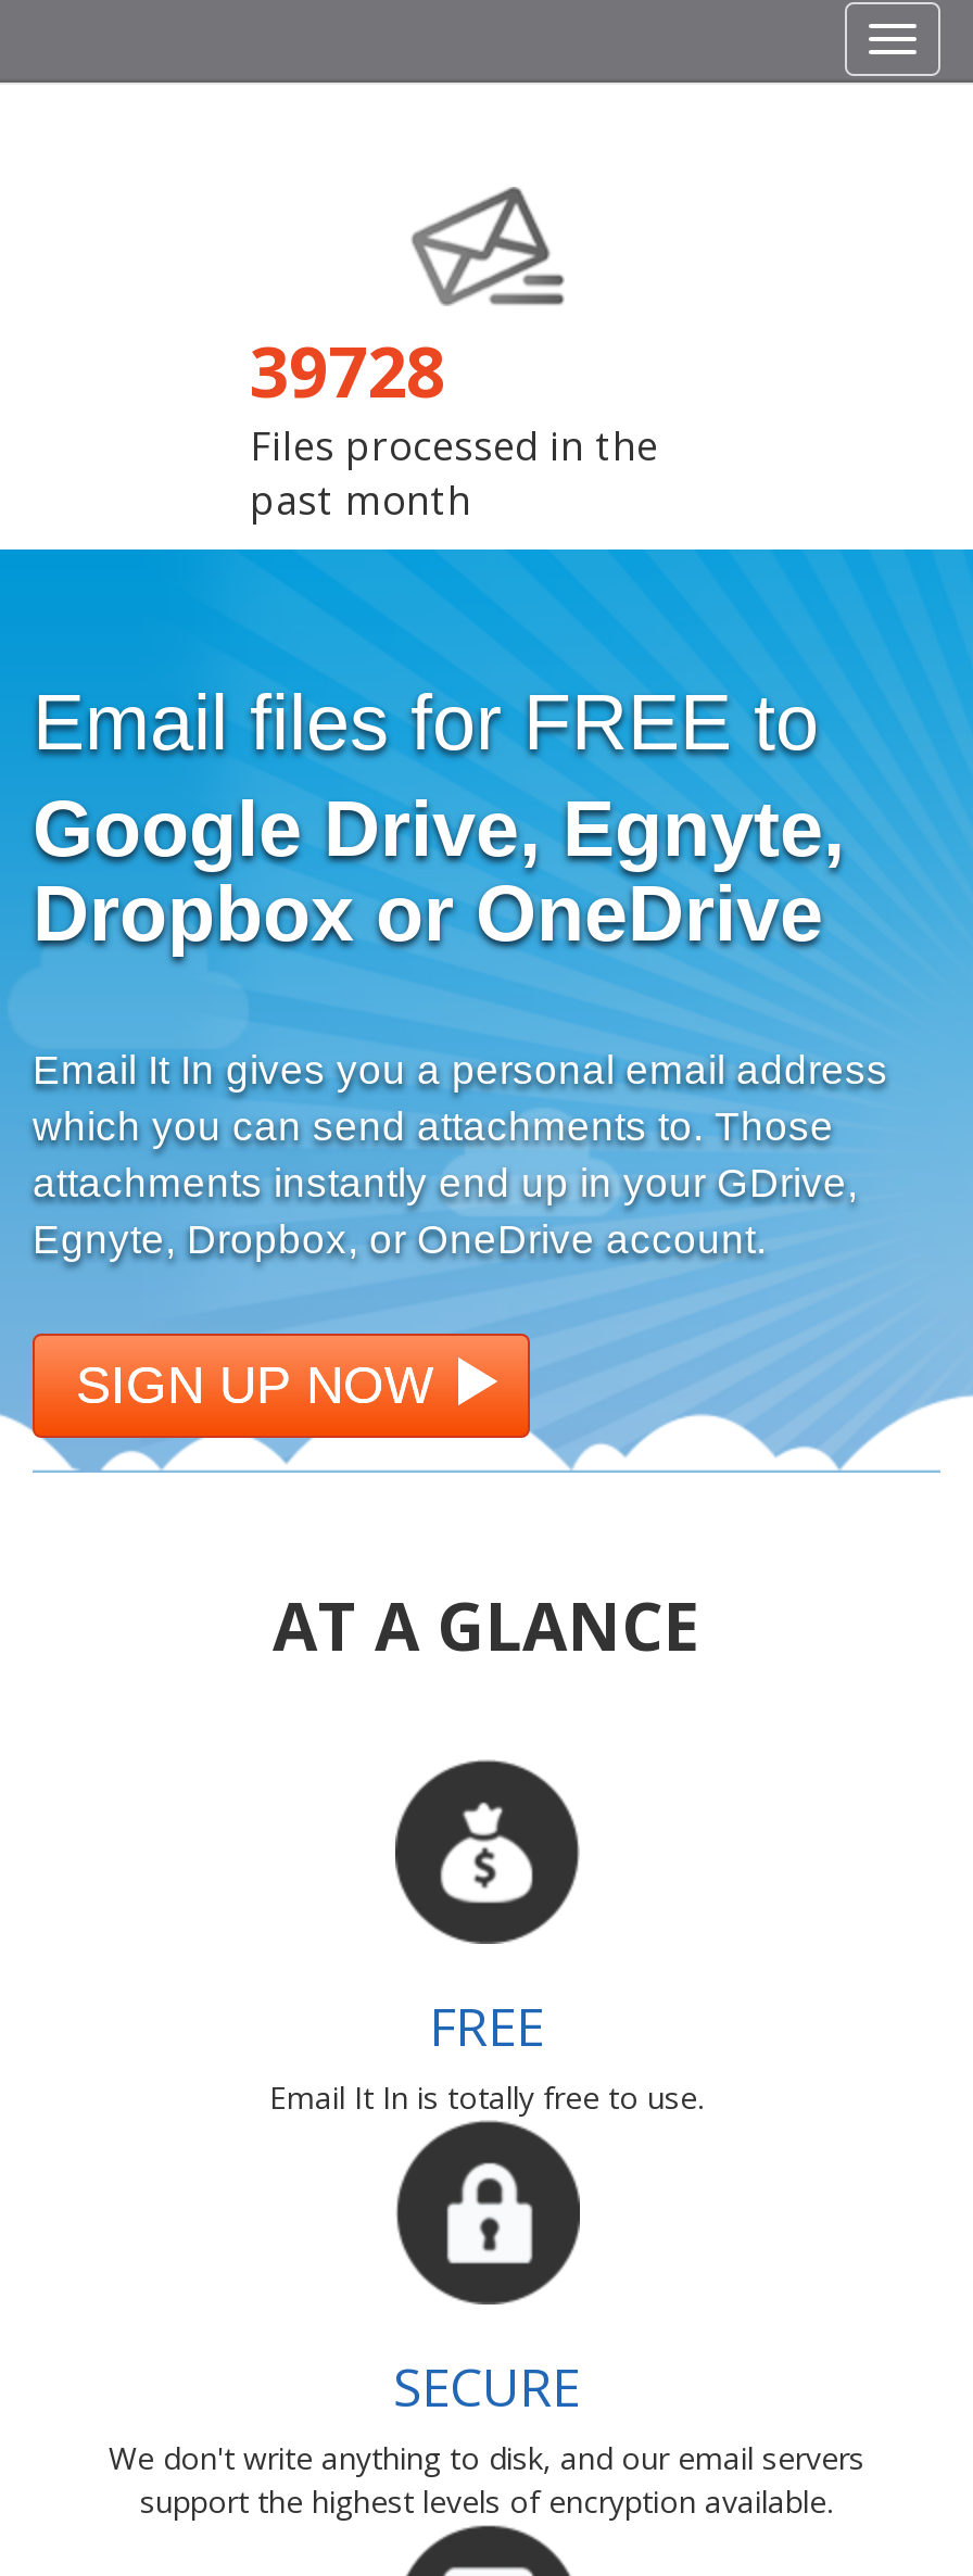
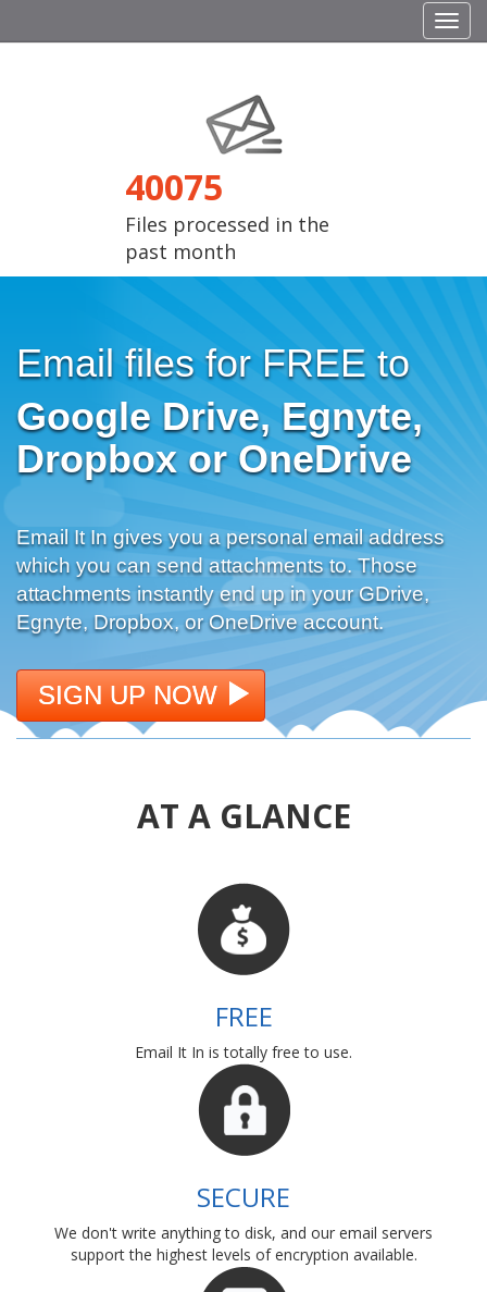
[250,324,445,417] 39728 -> [125,163,223,210] 40075

